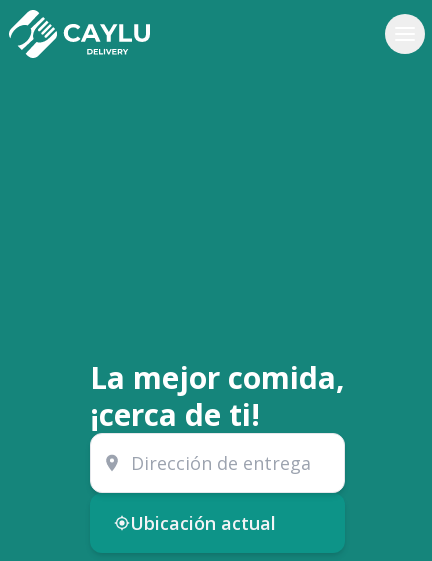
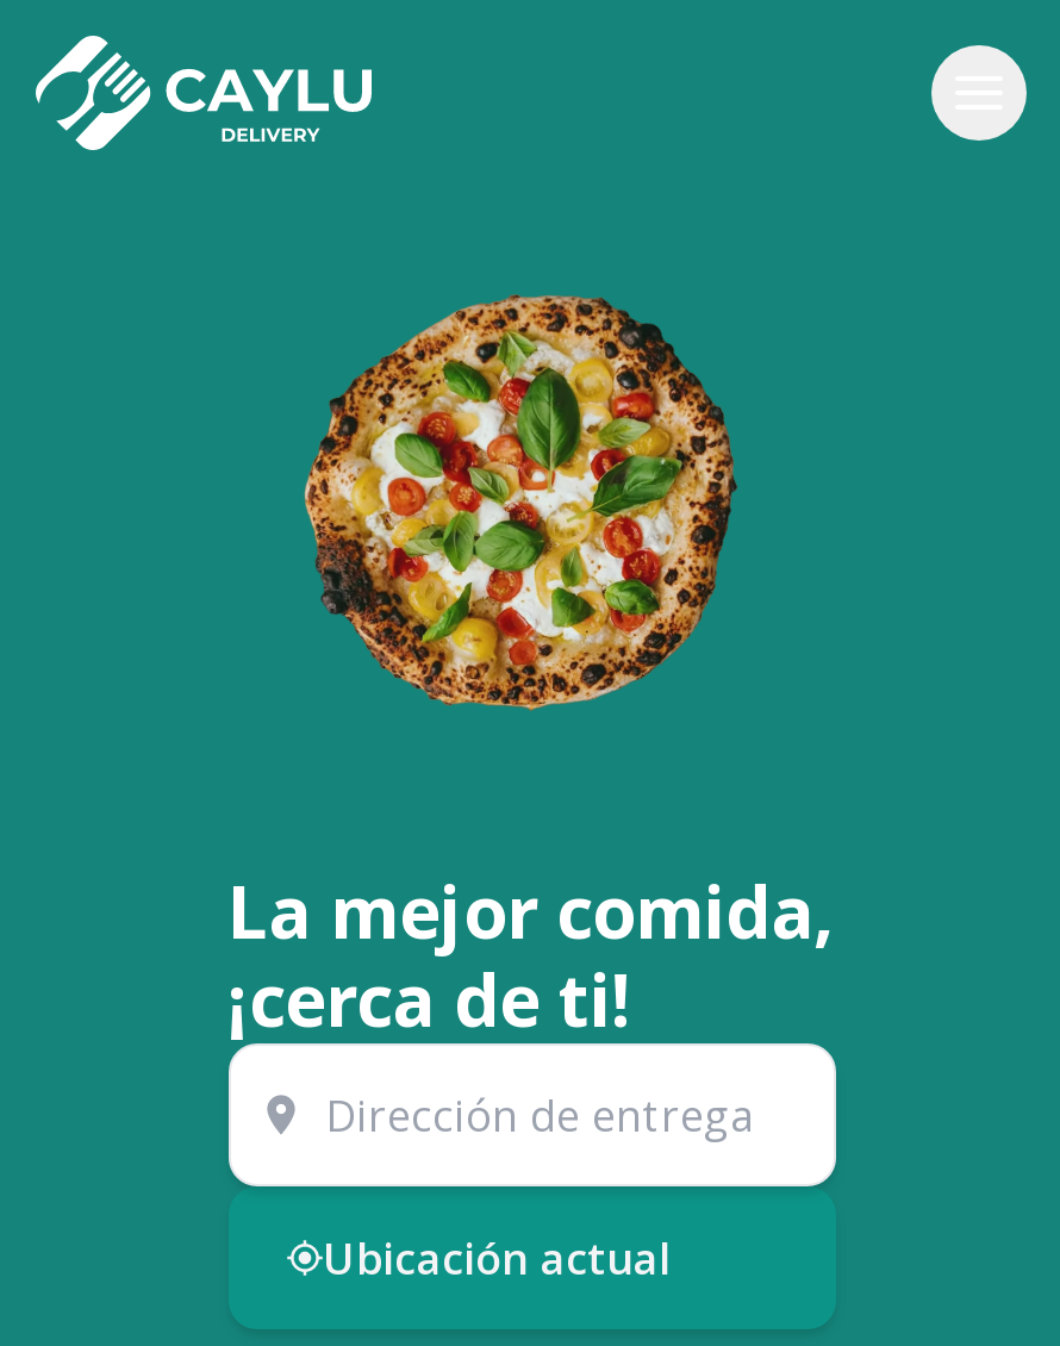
none -> [303,293,738,712] [image]

